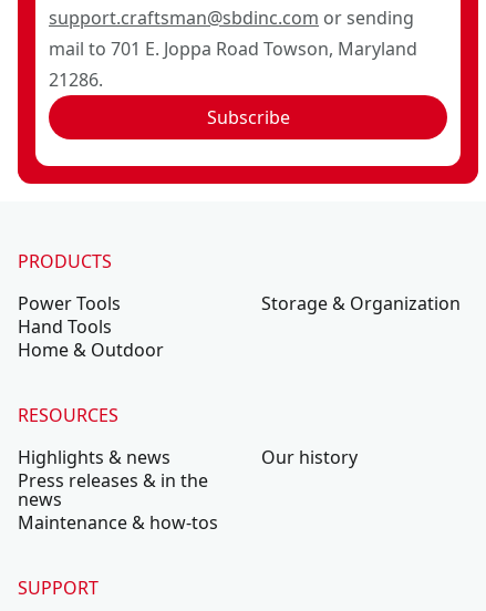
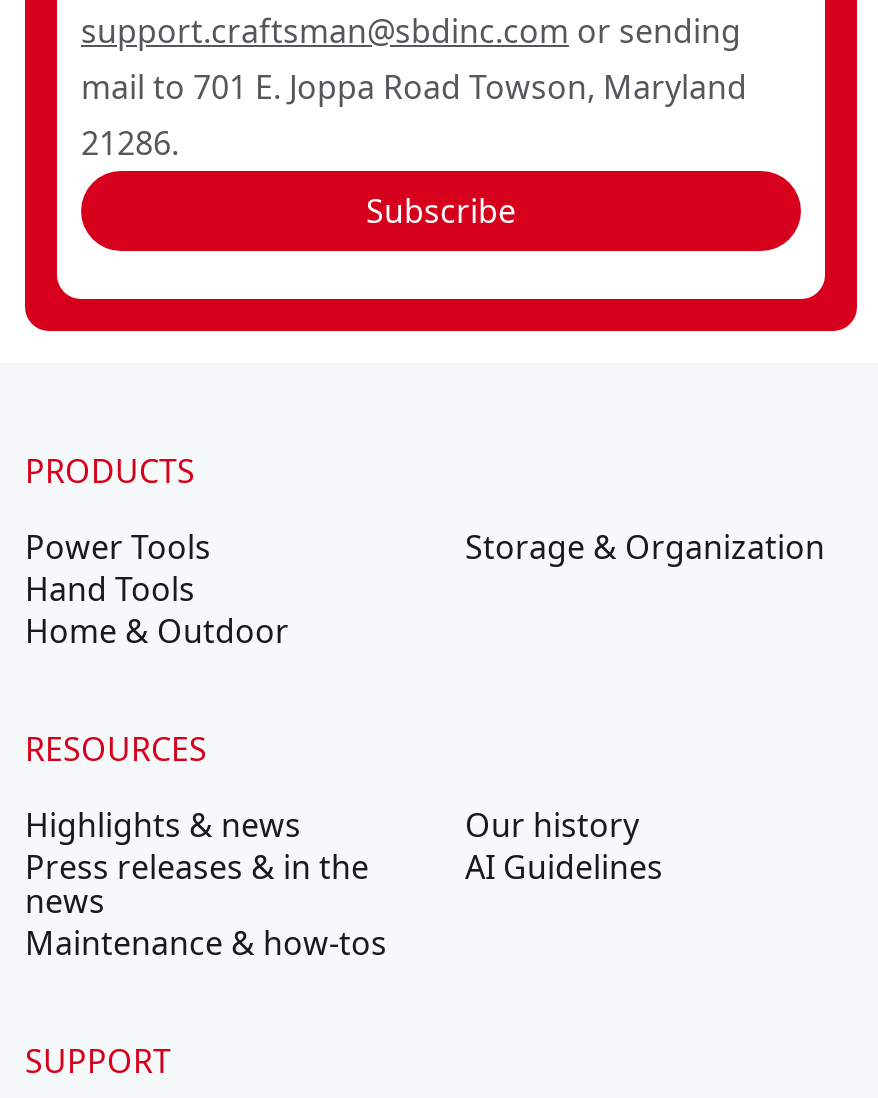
none -> [465,845,663,889] AI Guidelines

